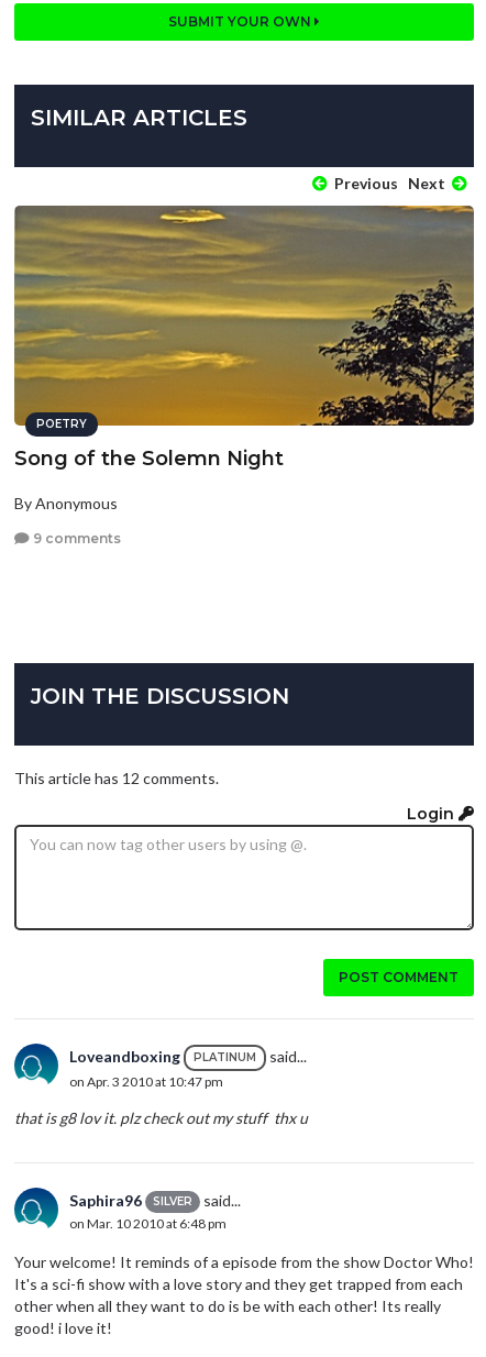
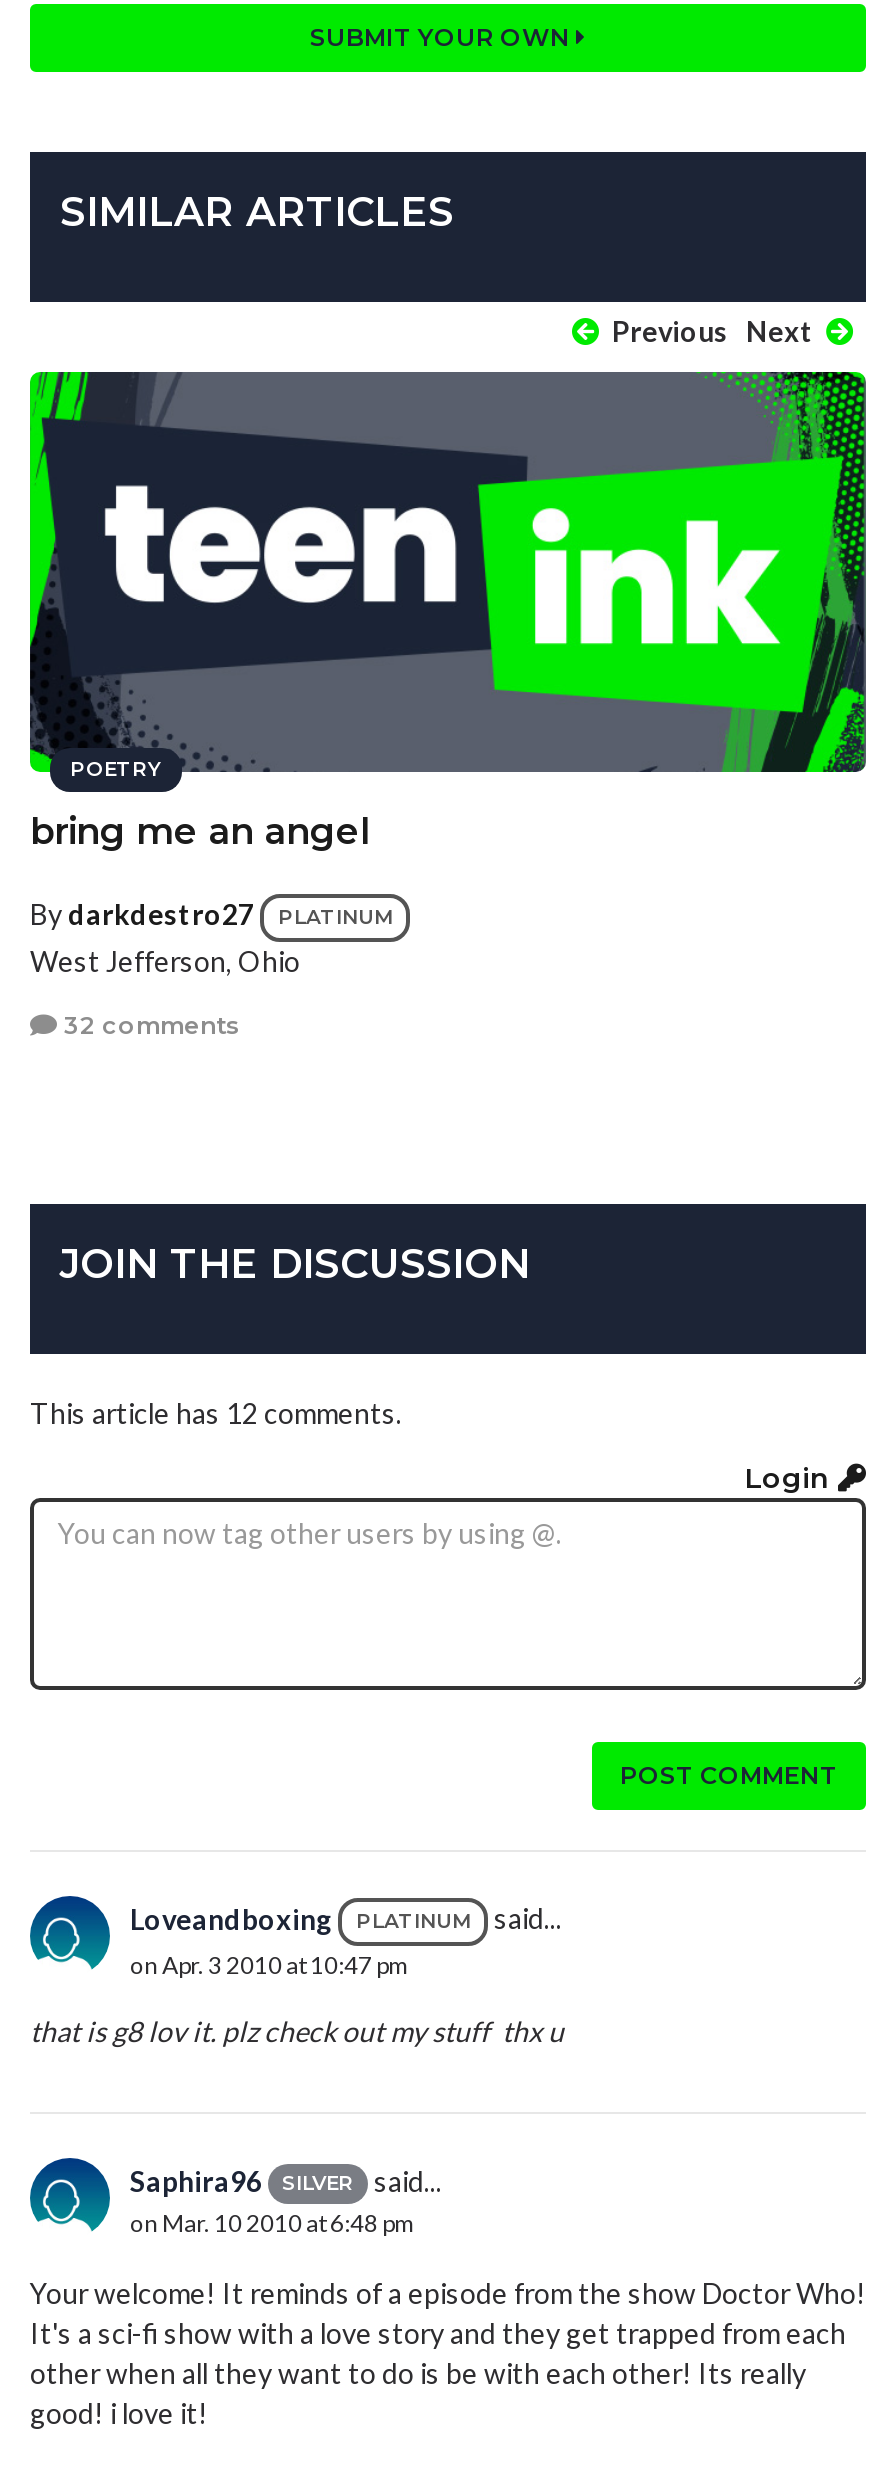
[13,205,475,471] [image] | Song of the Solemn Night -> [28,370,866,855] [image] | bring me an angel
[14,494,118,513] By Anonymous -> [30,898,392,979] By darkdestro27 | PLATINUM | West Jefferson, Ohio
[30,530,121,546] 9 comments -> [58,1010,240,1040] 32 comments

